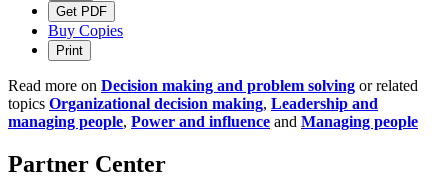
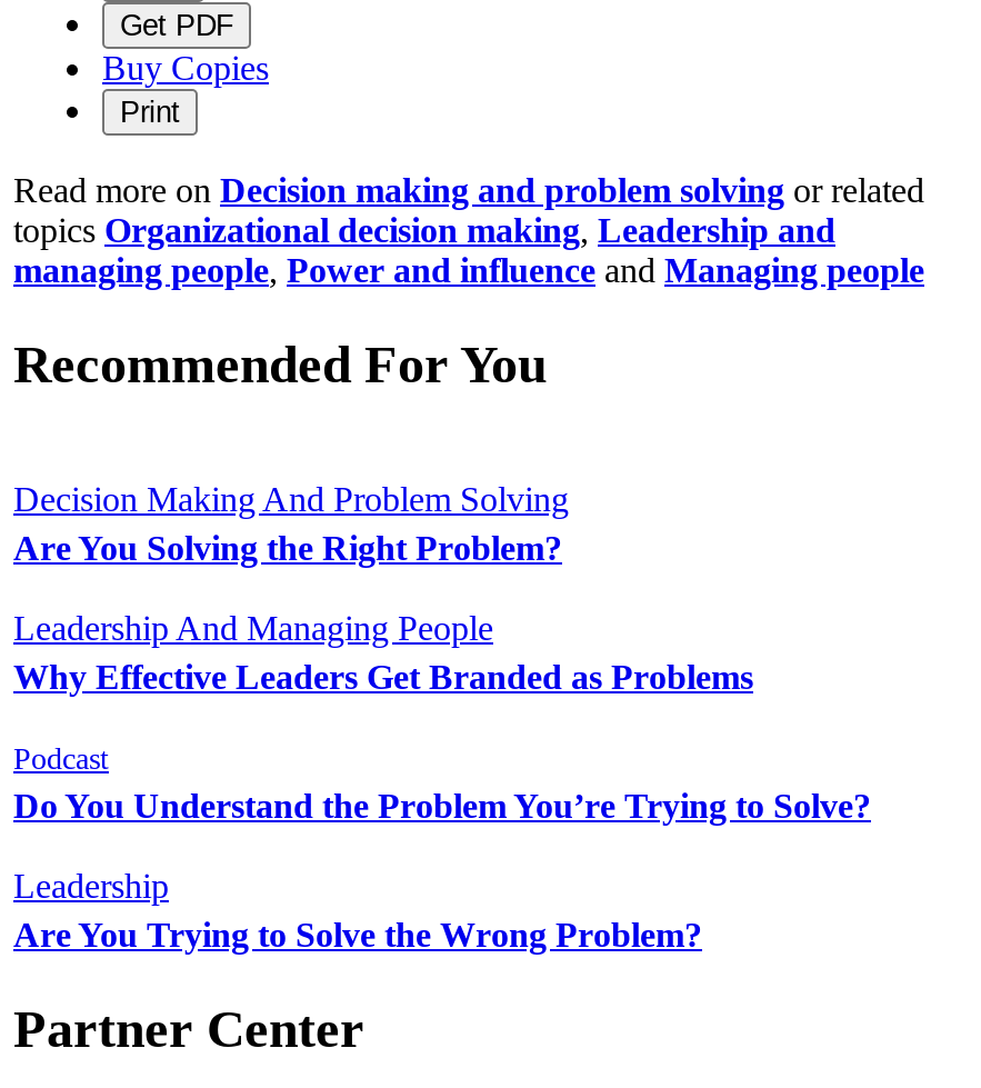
none -> [13,335,871,953] Recommended For You | Decision Making And Problem Solving | Are You Solving the Right Problem? | Leadership And Managing People | Why Effective Leaders Get Branded as Problems | Podcast | Do You Understand the Problem You’re Trying to Solve? | Leadership | Are You Trying to Solve the Wrong Problem?

